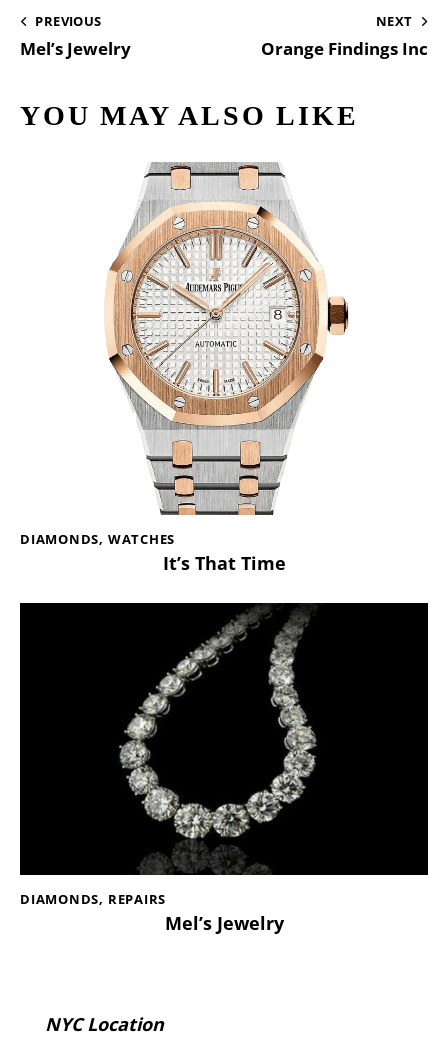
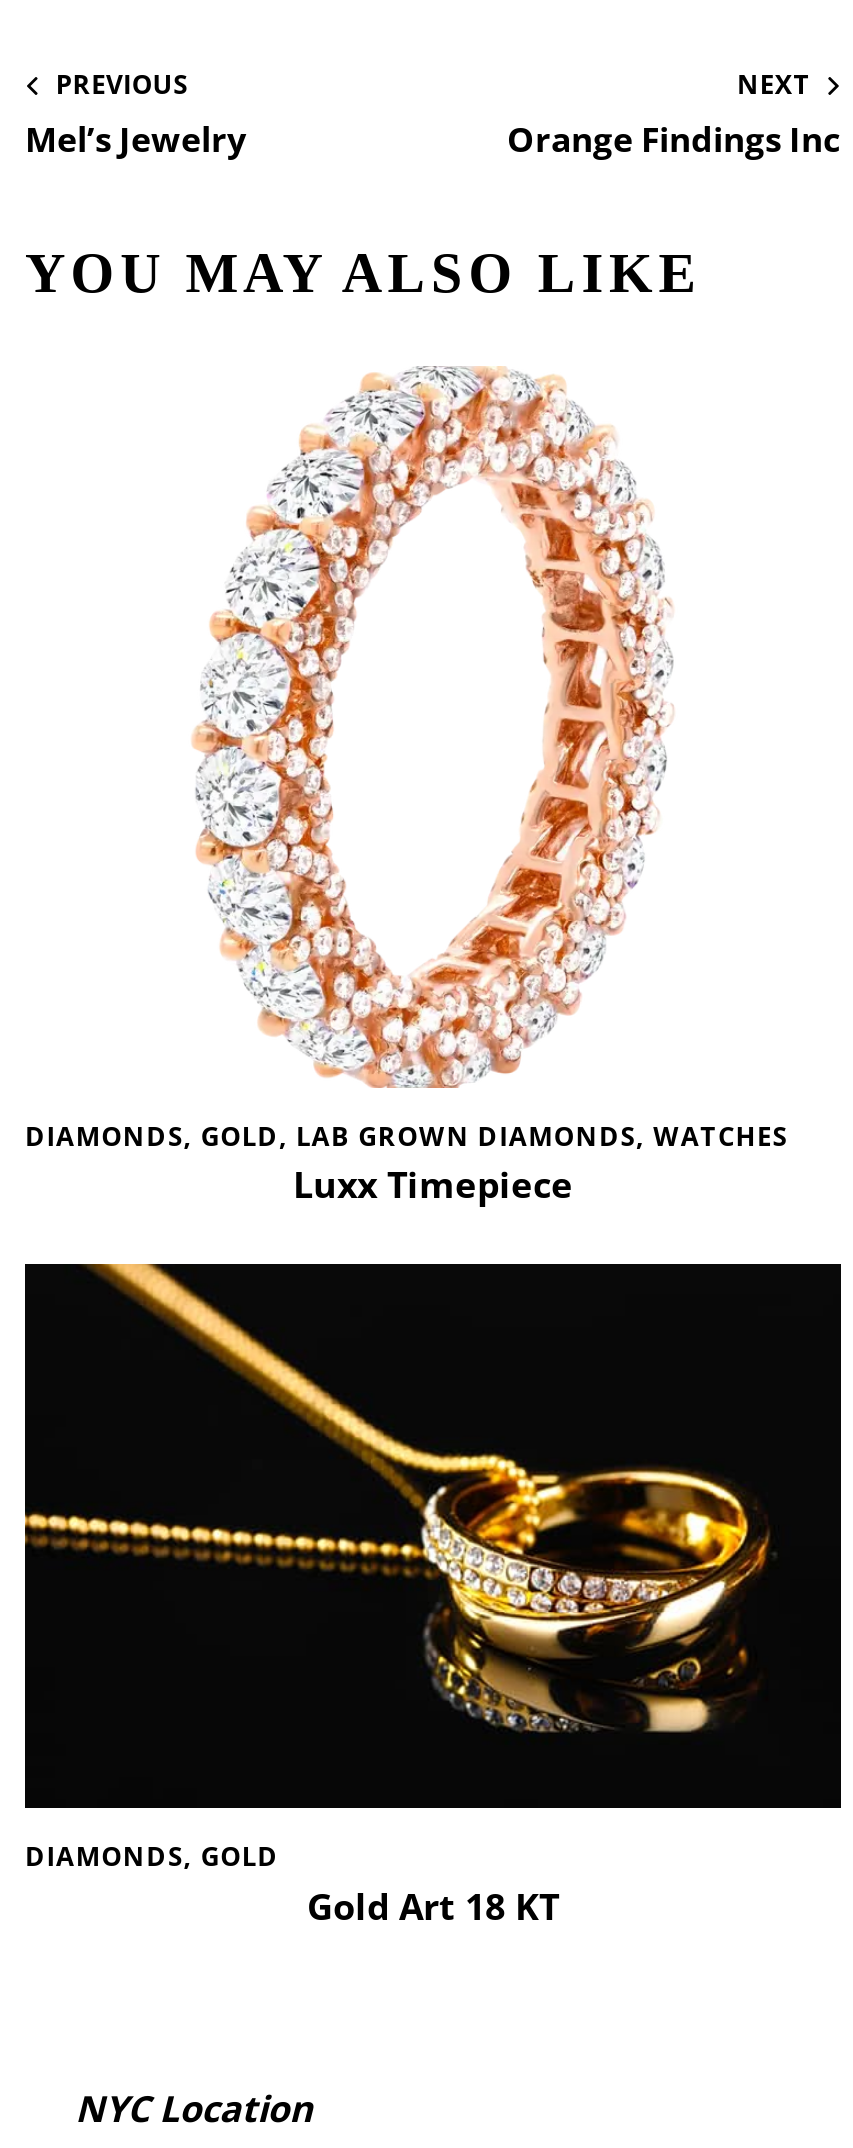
[20,162,349,575] [image] | DIAMONDS, WATCHES | It’s That Time -> [25,366,788,1209] [image] | DIAMONDS, GOLD, LAB GROWN DIAMONDS, WATCHES | Luxx Timepiece
[20,602,391,935] [image] | DIAMONDS, REPAIRS | Mel’s Jewelry -> [23,1262,771,1929] [image] | DIAMONDS, GOLD | Gold Art 18 KT

